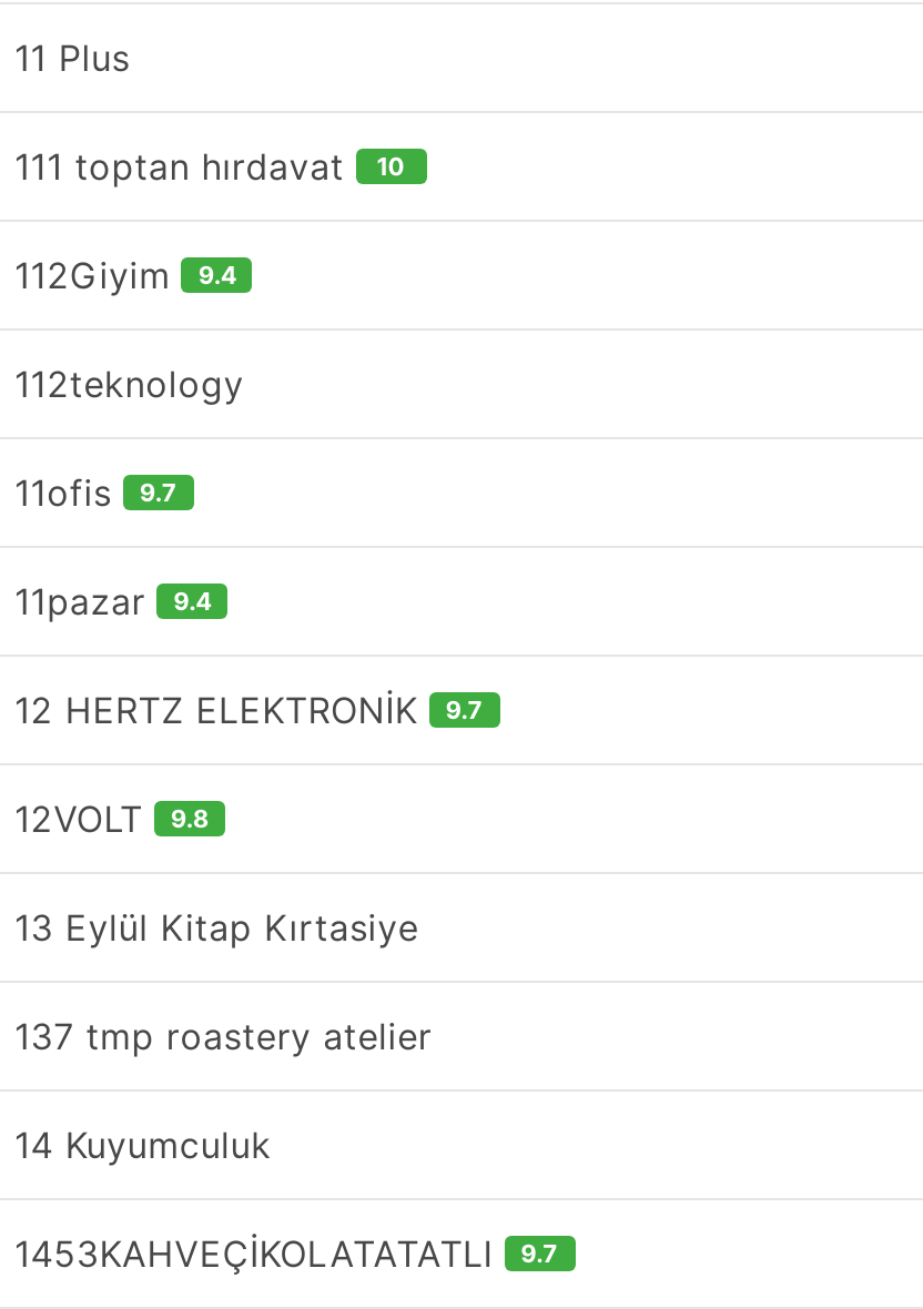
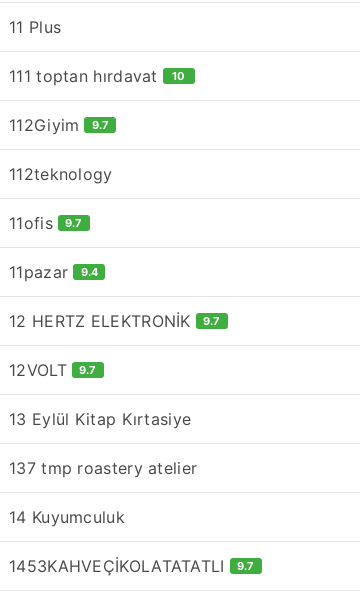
[14,253,236,297] 112Giyim 9.4 -> [9,115,109,135] 112Giyim 9.7
[14,796,208,841] 12VOLT 9.8 -> [9,360,96,380] 12VOLT 9.7

